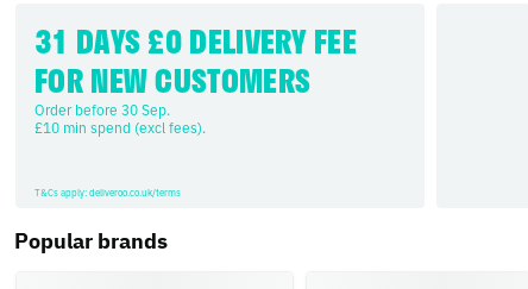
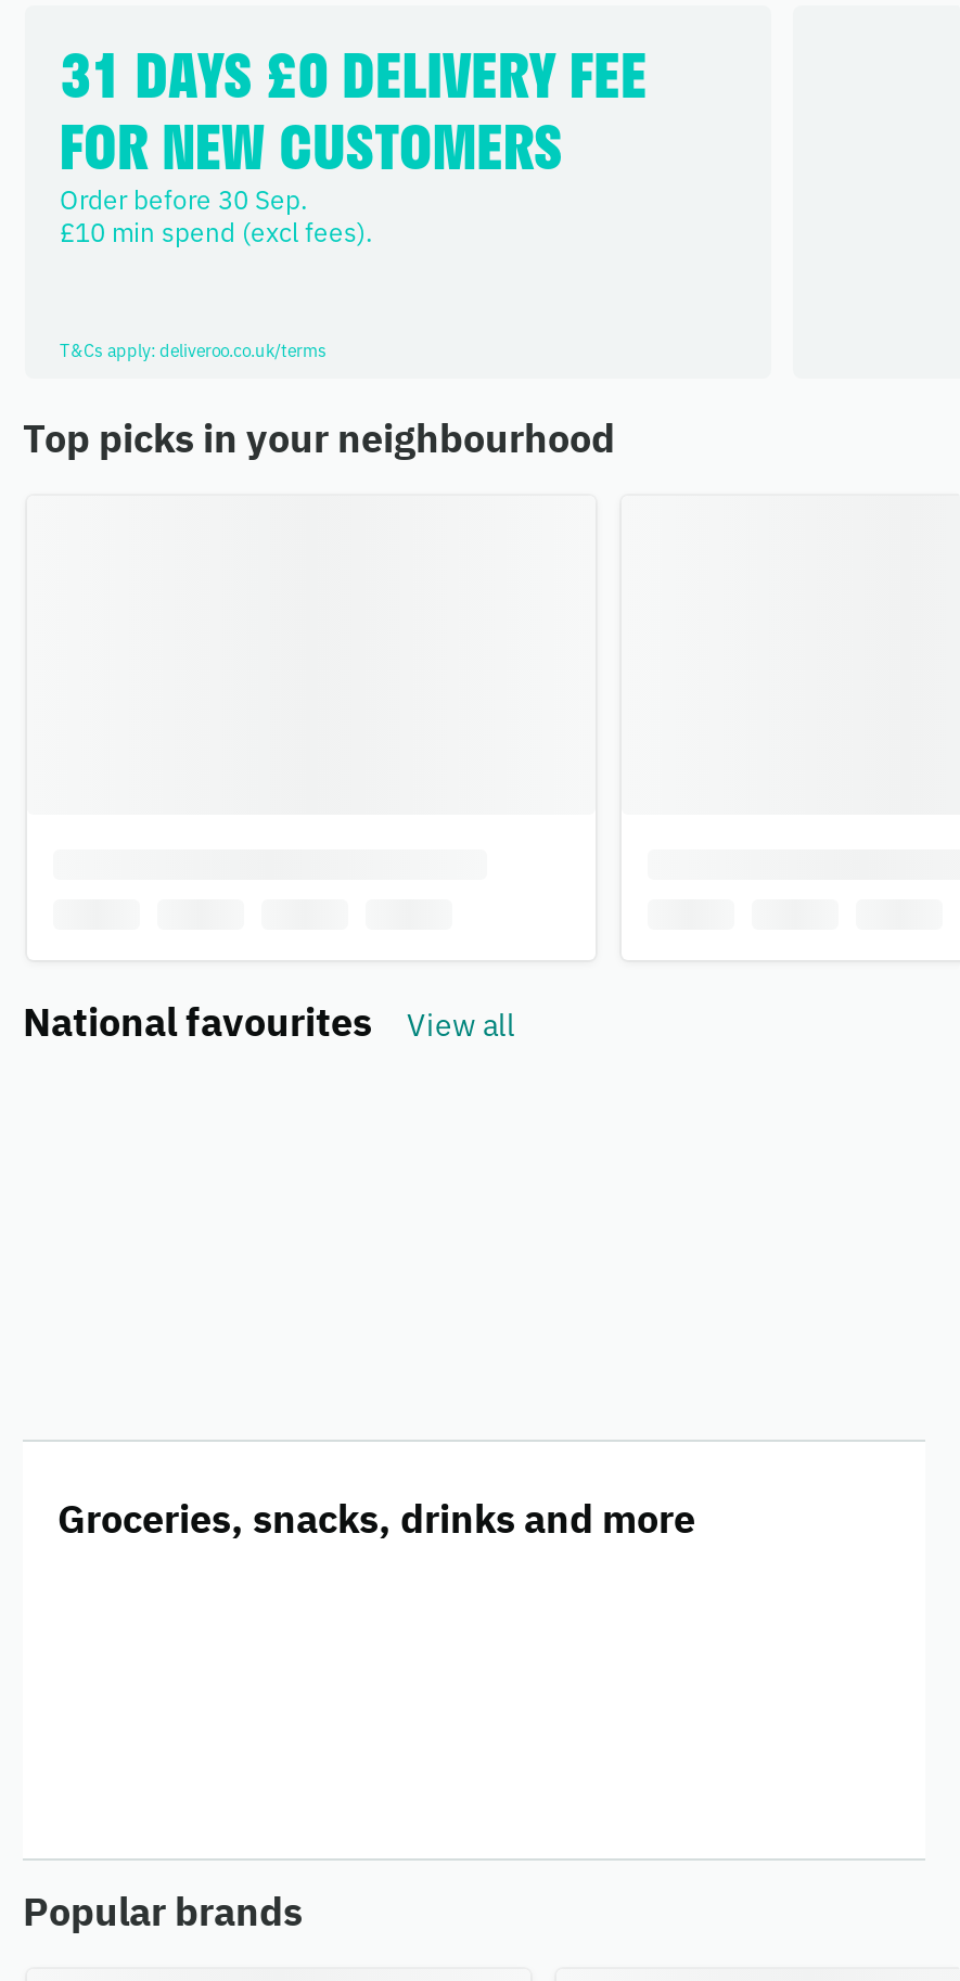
none -> [23,413,615,463] Top picks in your neighbourhood
none -> [23,998,515,1048] National favourites | View all
none -> [57,1495,695,1545] Groceries, snacks, drinks and more

